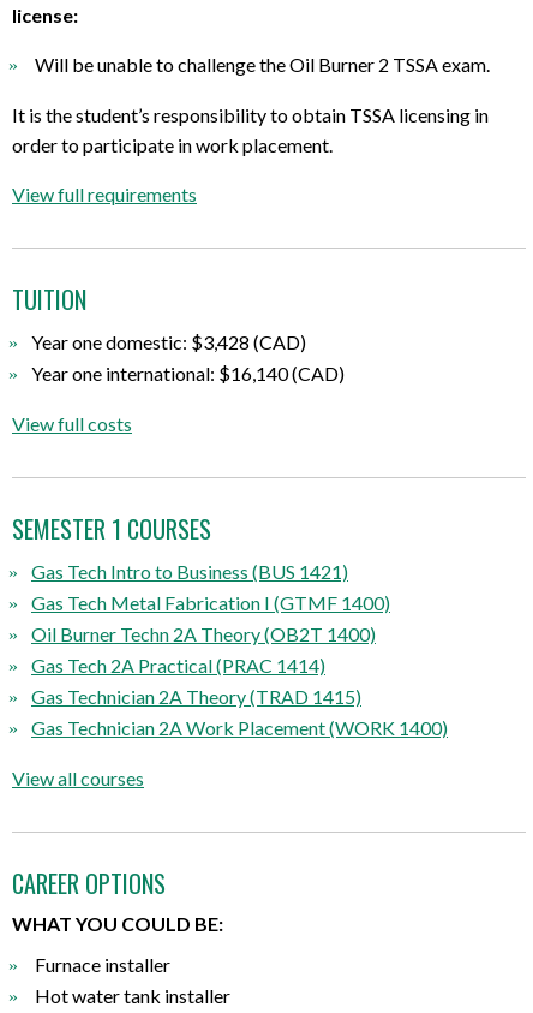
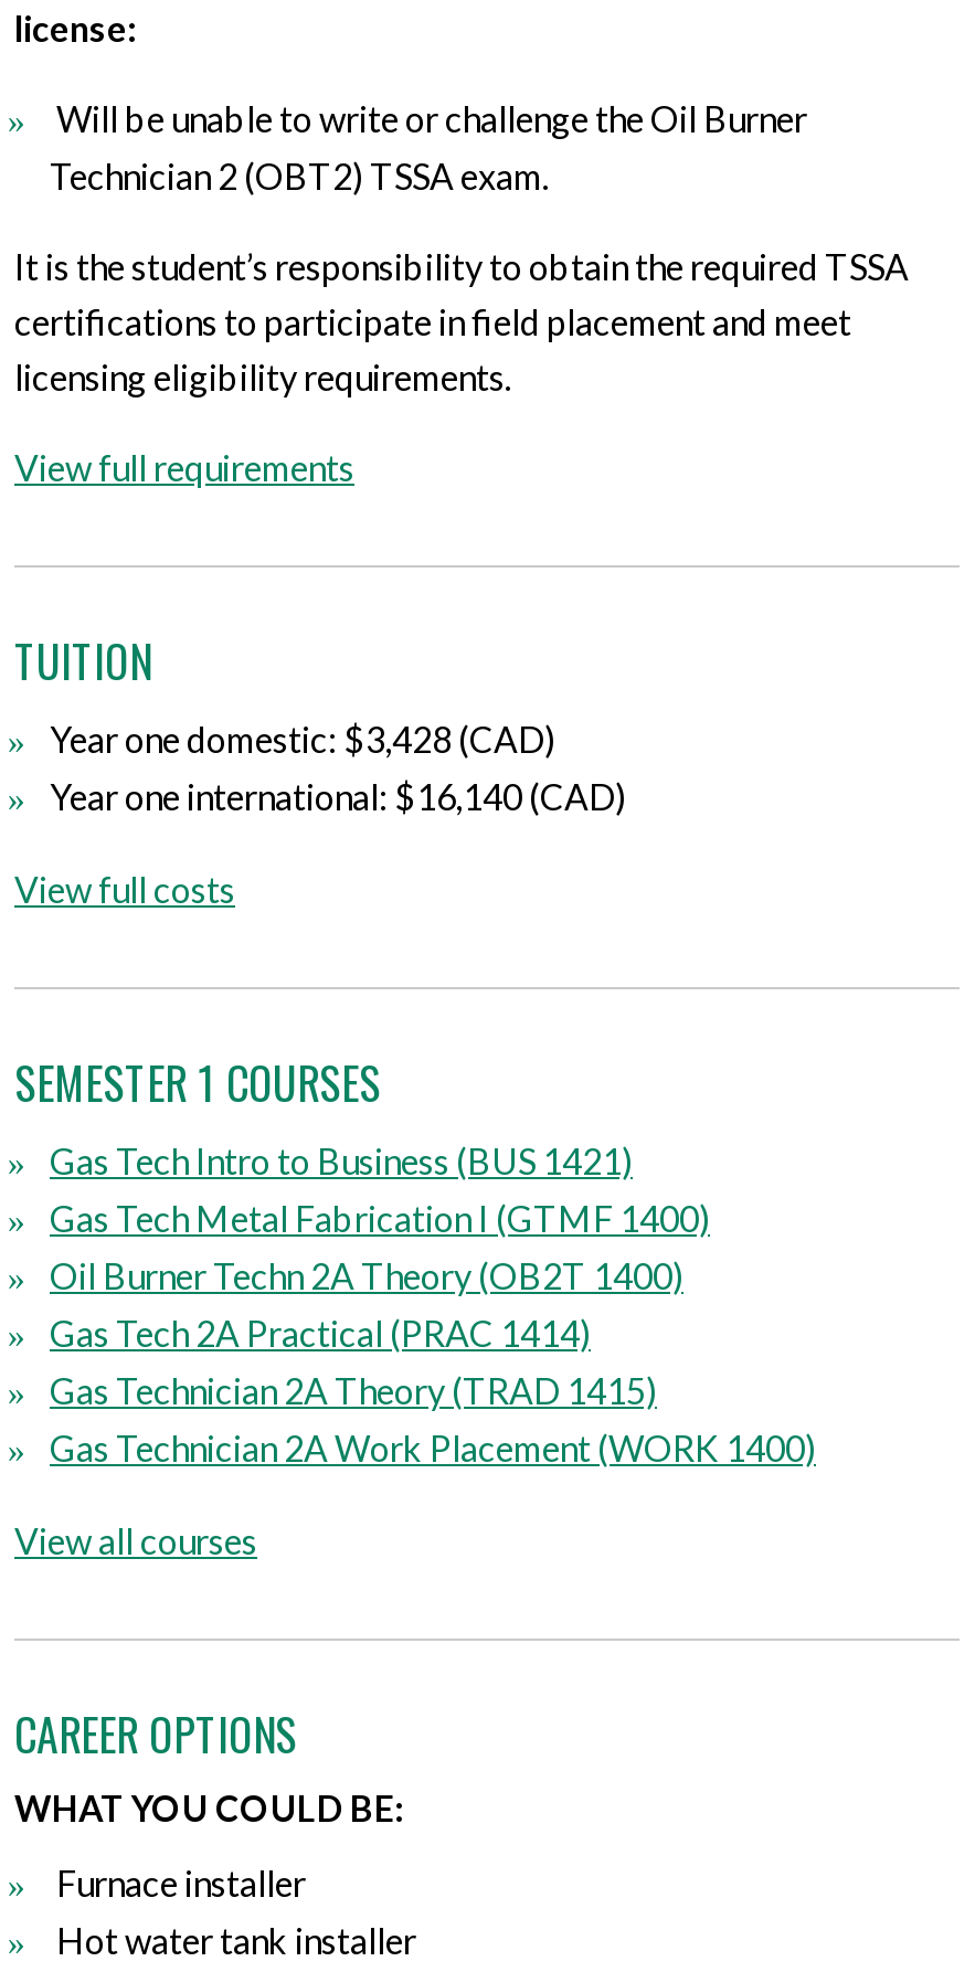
[35,53,490,76] Will be unable to challenge the Oil Burner 2 TSSA exam. -> [50,98,807,197] Will be unable to write or challenge the Oil Burner | Technician 2 (OBT2) TSSA exam.
[12,104,489,157] It is the student’s responsibility to obtain TSSA licensing in | order to participate in work placement. -> [14,246,909,398] It is the student’s responsibility to obtain the required TSSA | certifications to participate in field placement and meet | licensing eligibility requirements.

